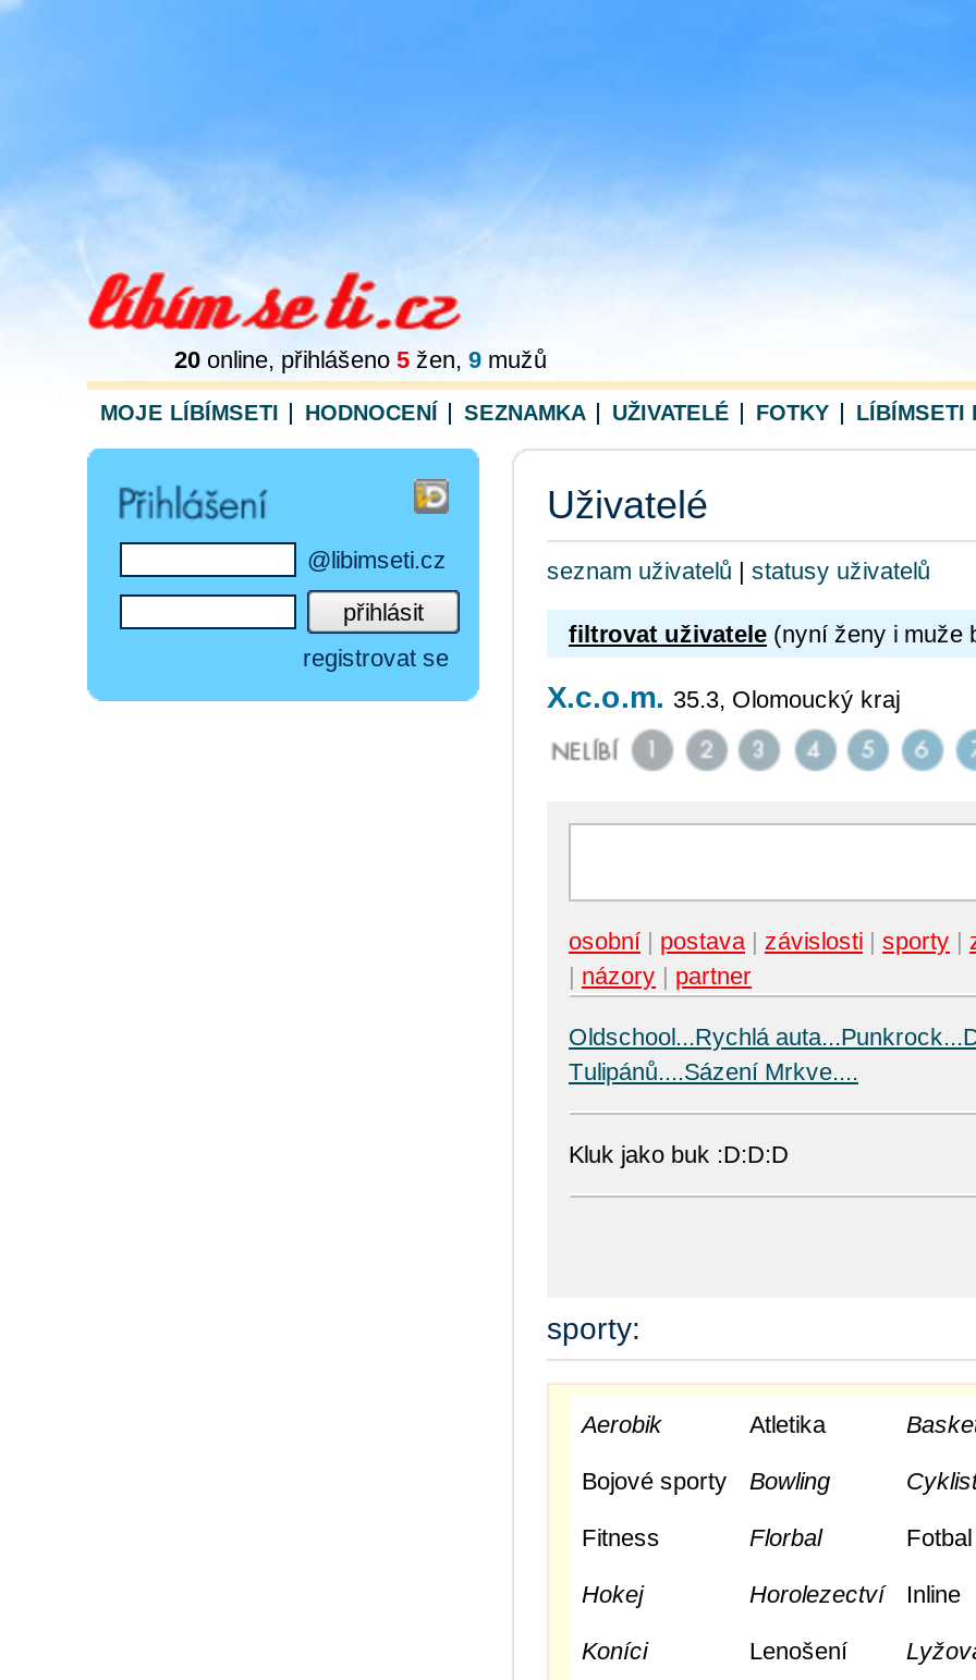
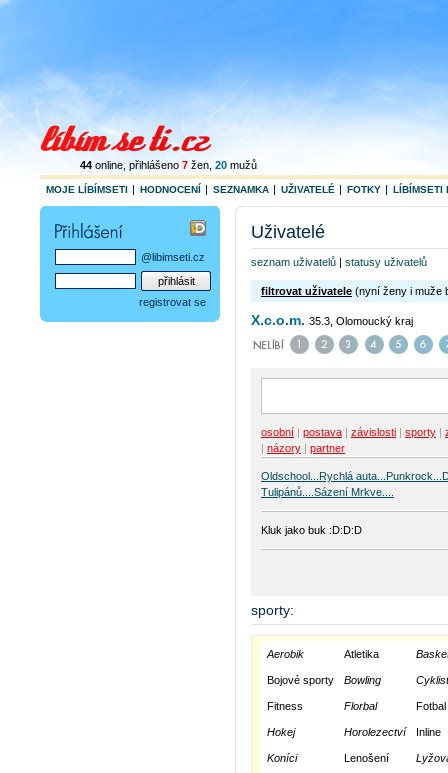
[174,346,547,372] 20 online, přihlášeno 5 žen, 9 mužů -> [80,159,257,171] 44 online, přihlášeno 7 žen, 20 mužů

